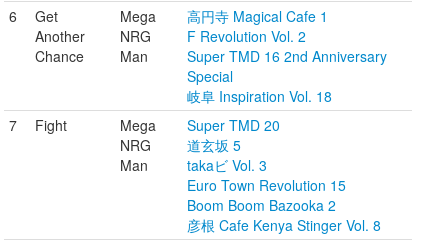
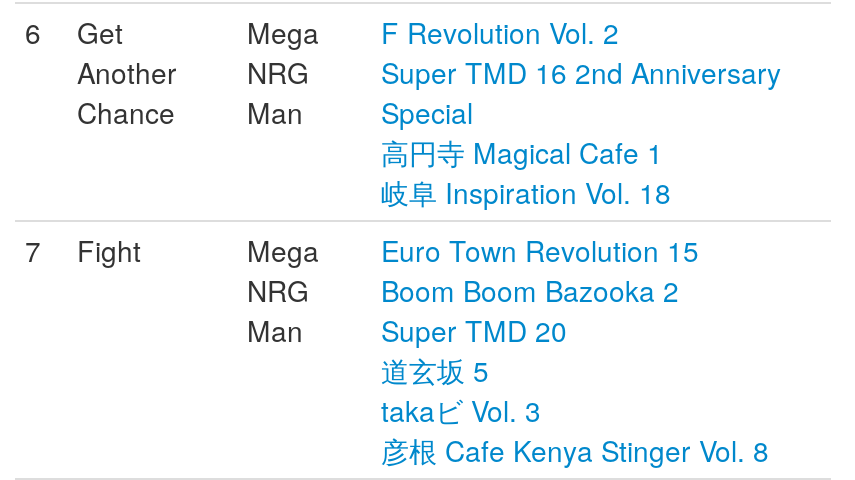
moved [187,6,328,26] -> [381,132,663,172]: 高円寺 Magical Cafe 1
moved [187,26,387,86] -> [381,12,781,132]: F Revolution Vol. 2 | Super TMD 16 2nd Anniversary | Special
moved [187,115,280,175] -> [381,310,567,430]: Super TMD 20 | 道玄坂 5 | takaビ Vol. 3
moved [187,175,346,215] -> [381,230,699,310]: Euro Town Revolution 15 | Boom Boom Bazooka 2

